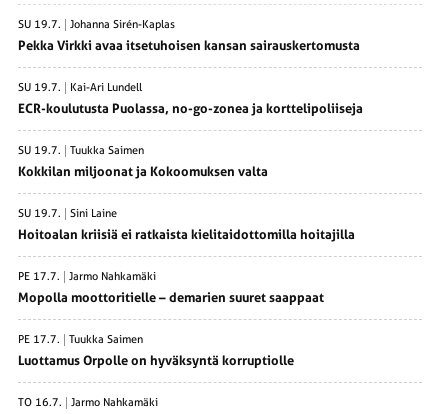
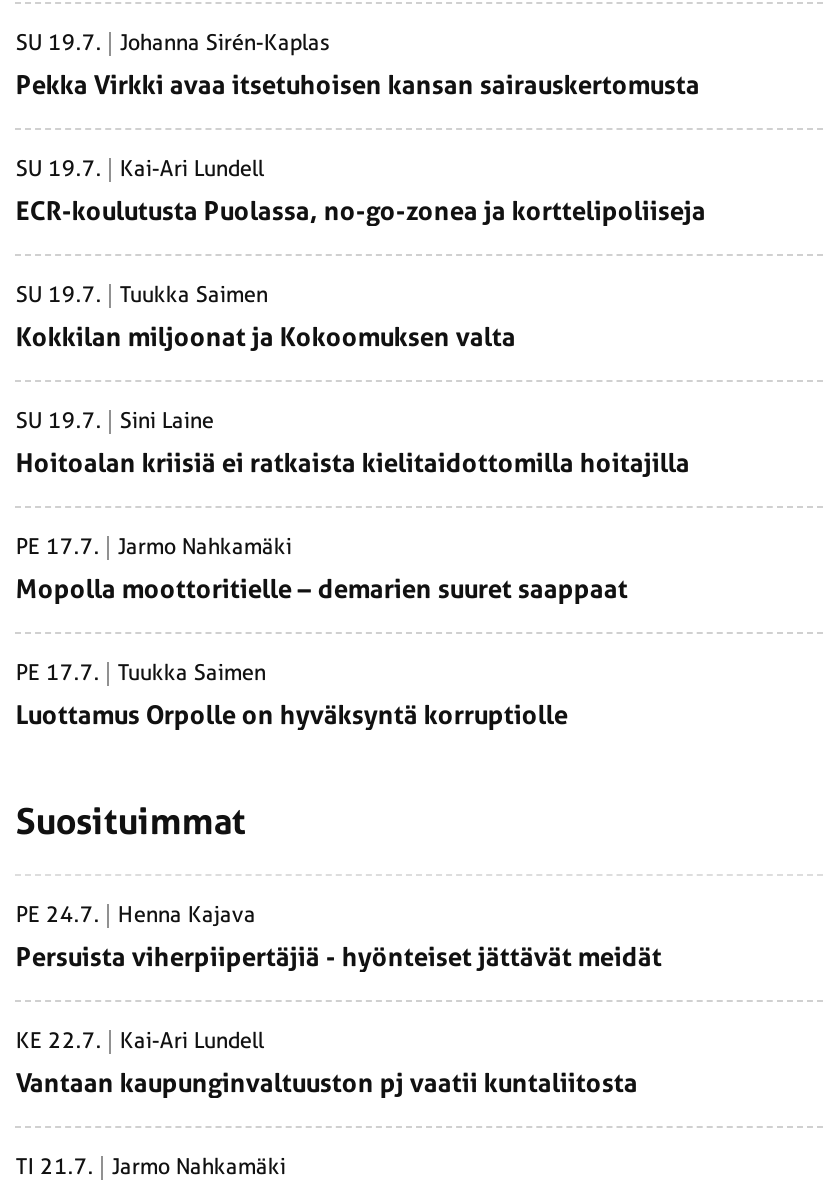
[18,396,62,409] TO 16.7. -> [16,800,662,1180] Suosituimmat | PE 24.7. | Henna Kajava | Persuista viherpiipertäjiä - hyönteiset jättävät meidät | KE 22.7. | Kai-Ari Lundell | Vantaan kaupunginvaltuuston pj vaatii kuntaliitosta | TI 21.7.

